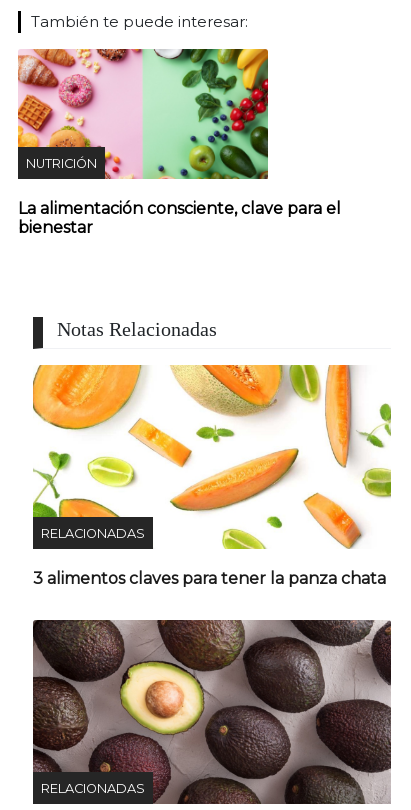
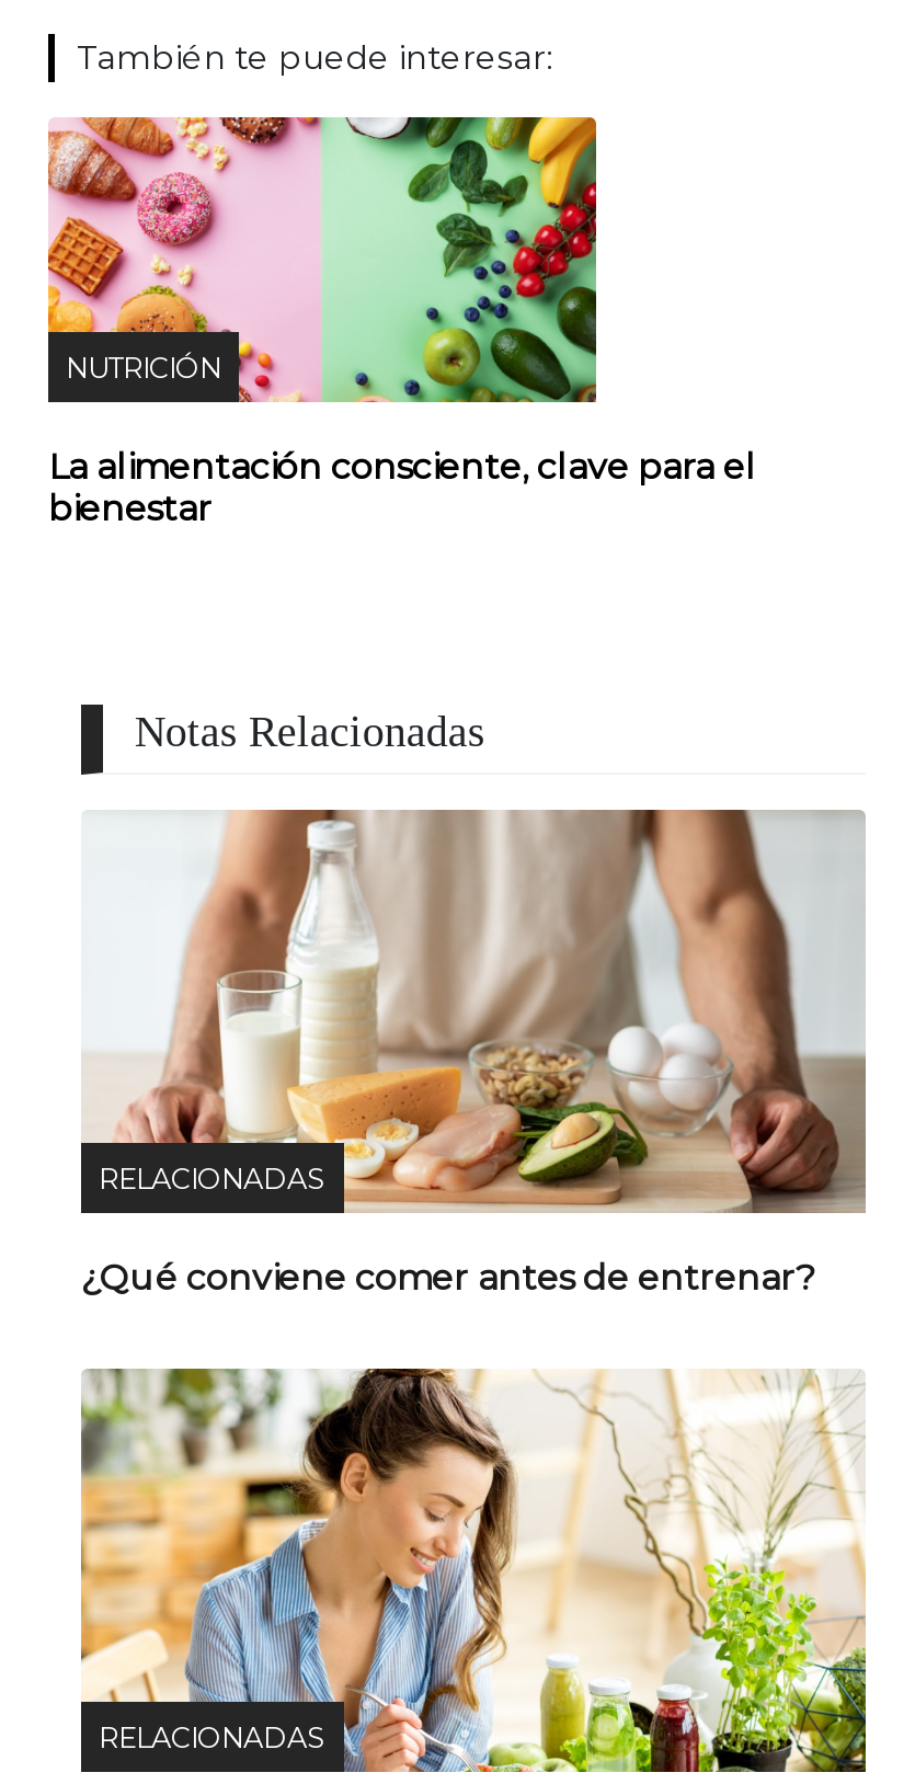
[32,364,392,588] [image] | 3 alimentos claves para tener la panza chata -> [81,808,868,1299] [image] | ¿Qué conviene comer antes de entrenar?
[32,619,392,805] [image] -> [79,1366,868,1774] [image]

